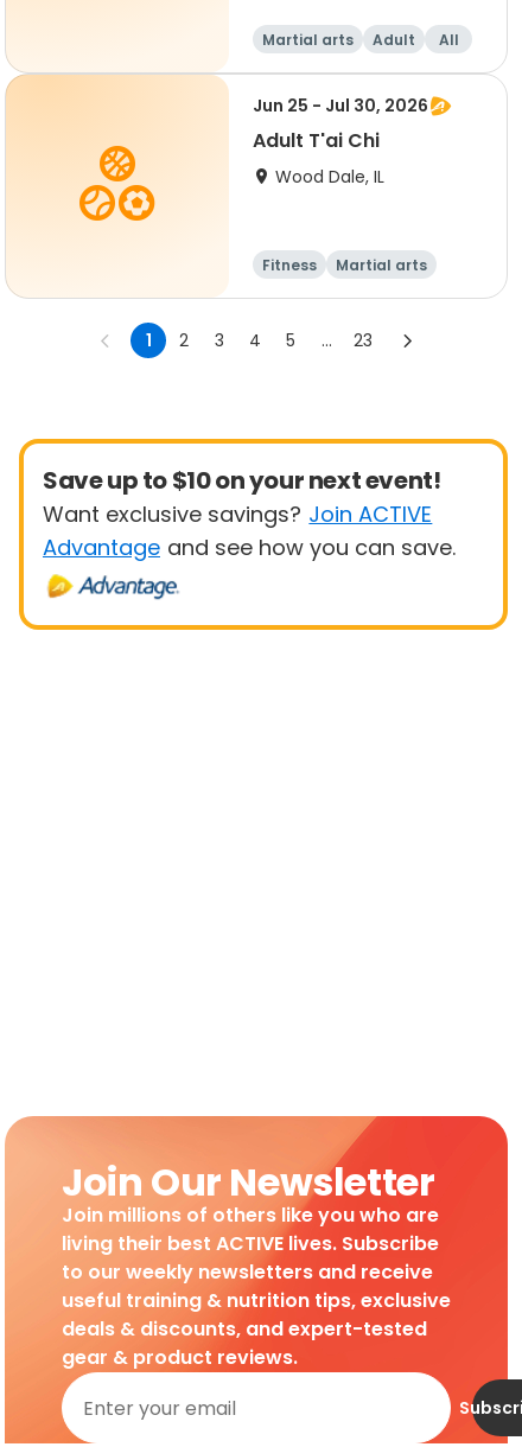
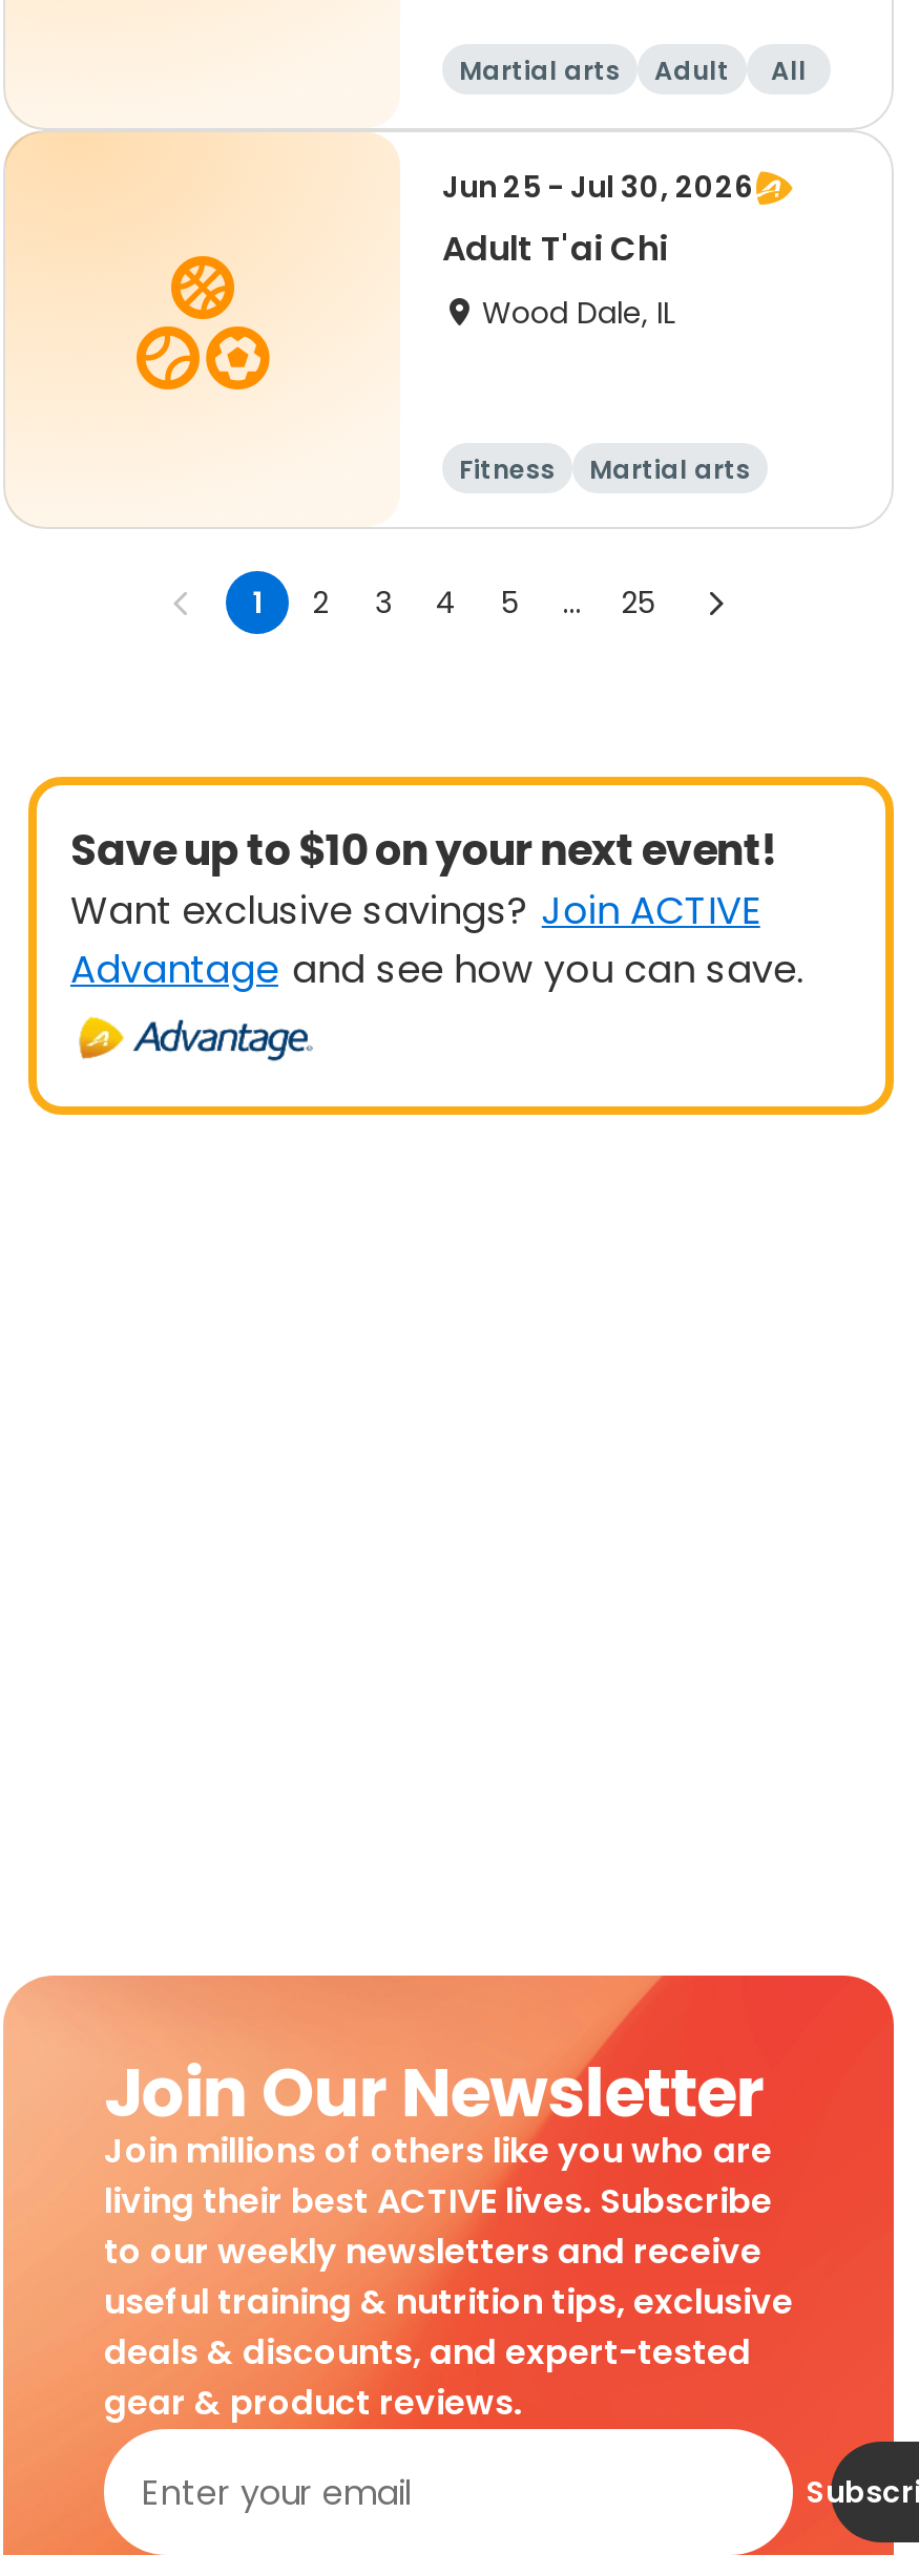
[354,329,373,352] 23 -> [621,582,654,624] 25

